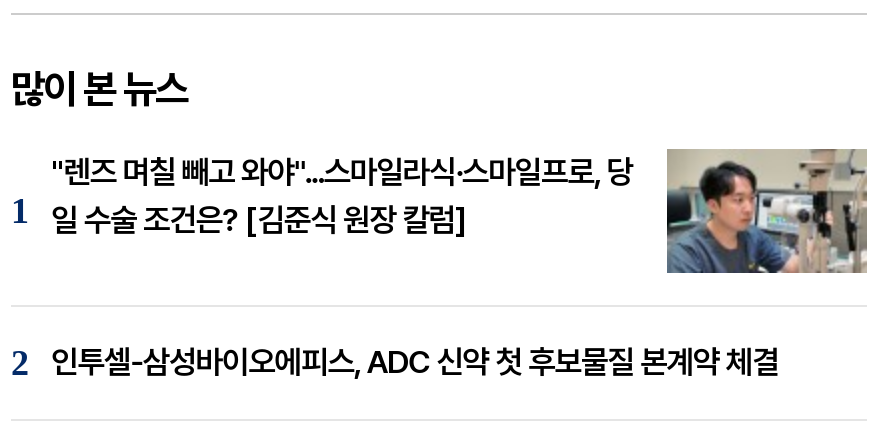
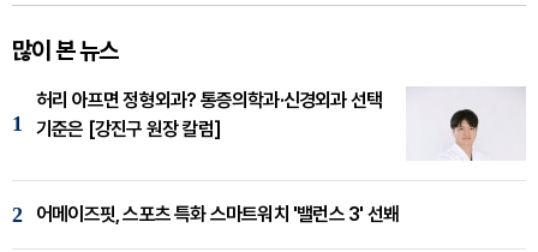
[51,147,869,275] [image] | "렌즈 며칠 빼고 와야"...스마일라식·스마일프로, 당 | 일 수술 조건은? [김준식 원장 칼럼] -> [36,86,526,161] [image] | 허리 아프면 정형외과? 통증의학과·신경외과 선택 | 기준은 [강진구 원장 칼럼]
[51,343,779,381] 인투셀-삼성바이오에피스, ADC 신약 첫 후보물질 본계약 체결 -> [36,203,399,226] 어메이즈핏, 스포츠 특화 스마트워치 '밸런스 3' 선봬

